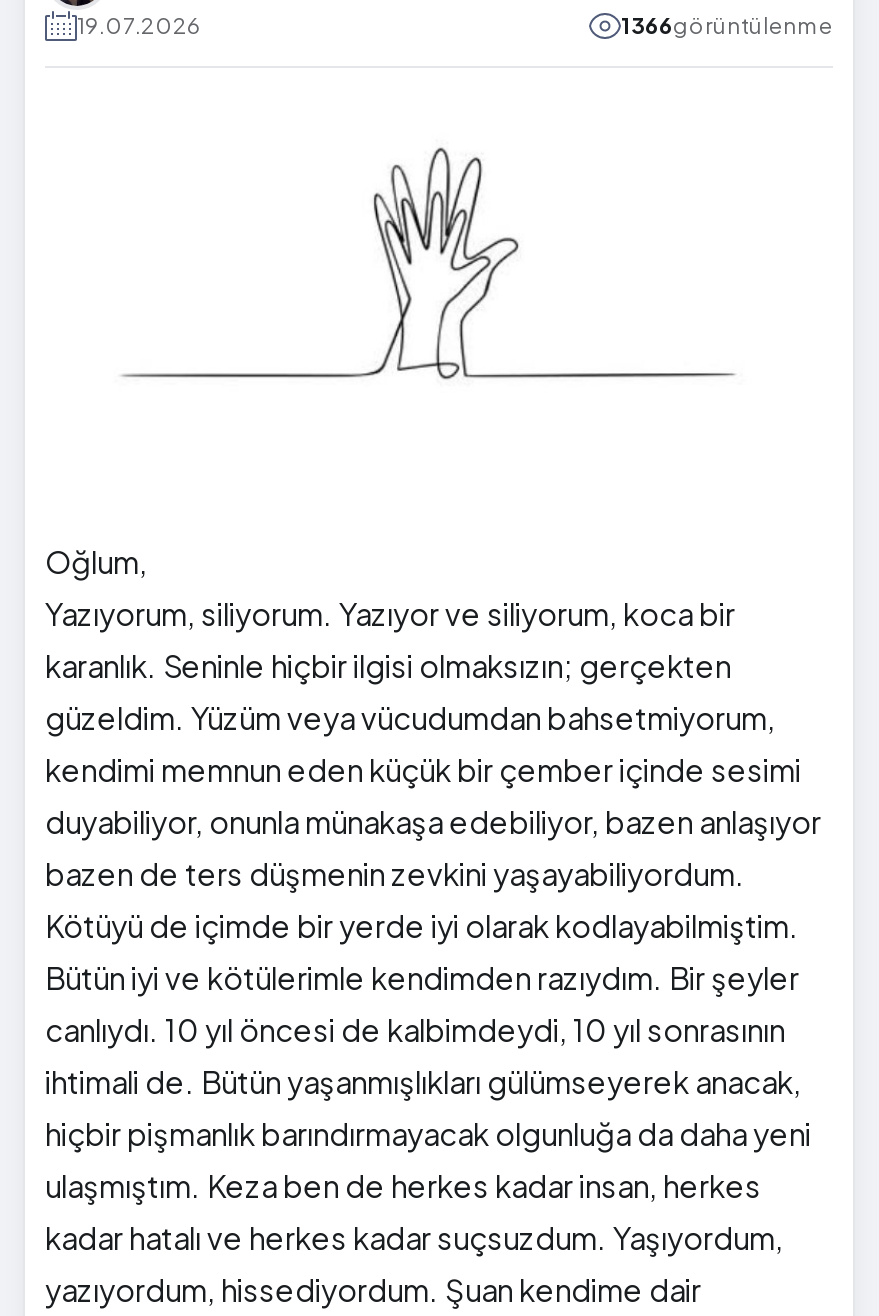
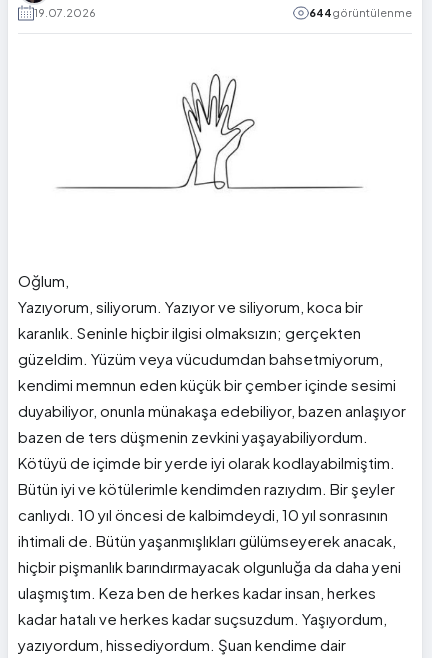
[621,12,833,38] 1366görüntülenme -> [309,6,412,19] 644görüntülenme

